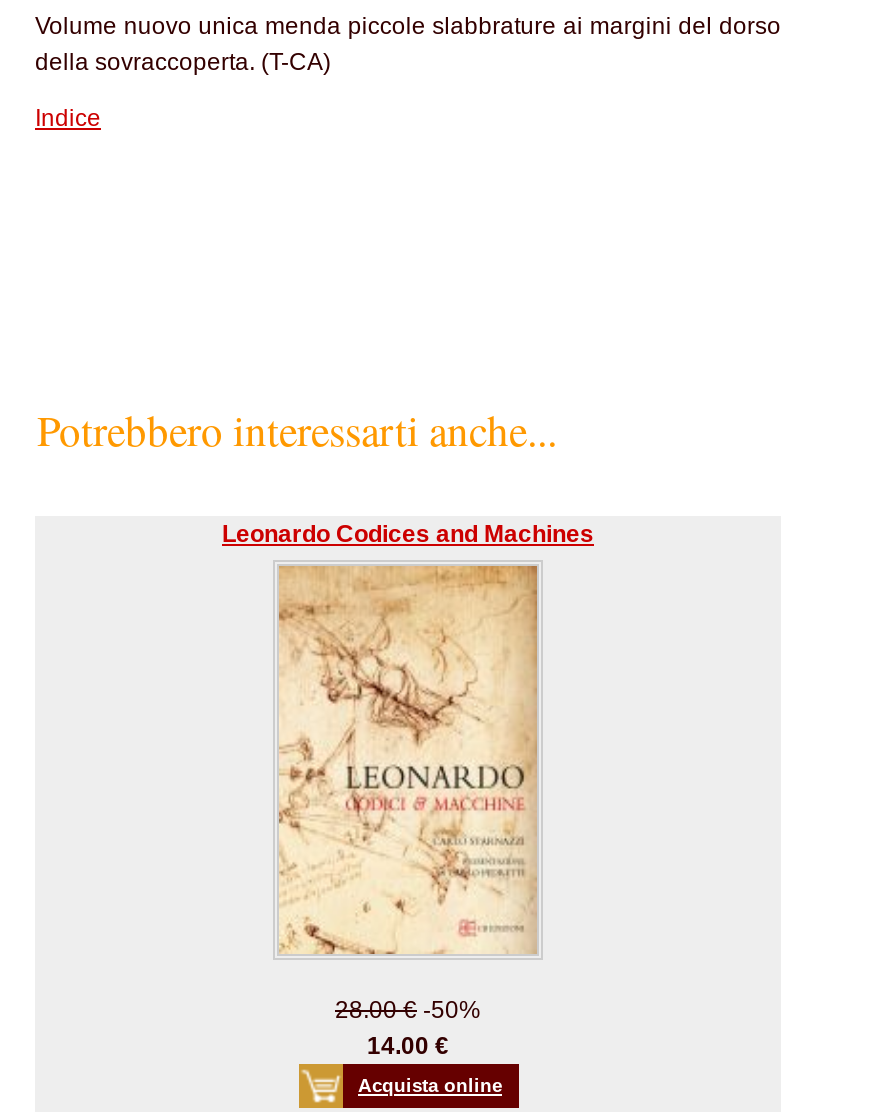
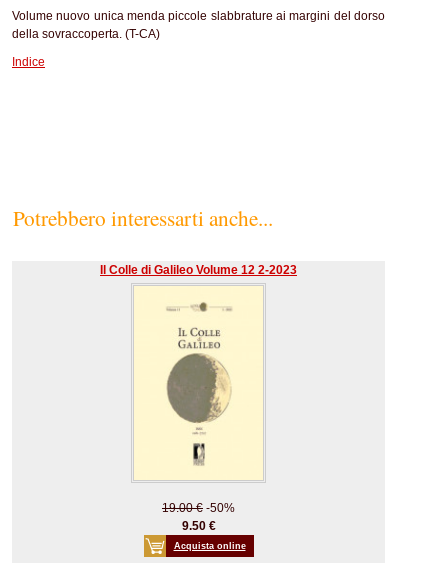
[222,520,594,548] Leonardo Codices and Machines -> [100,263,297,277] Il Colle di Galileo Volume 12 2-2023
[277,564,539,1060] [image] | 28.00 €-50% | 14.00 € -> [134,286,263,533] [image] | 19.00 €-50% | 9.50 €

